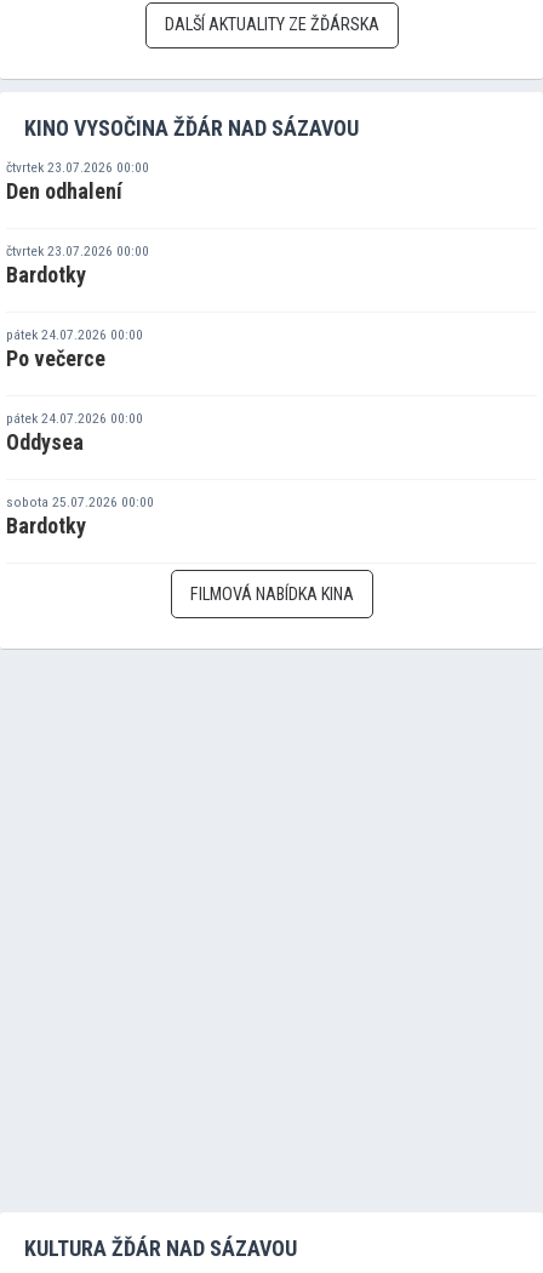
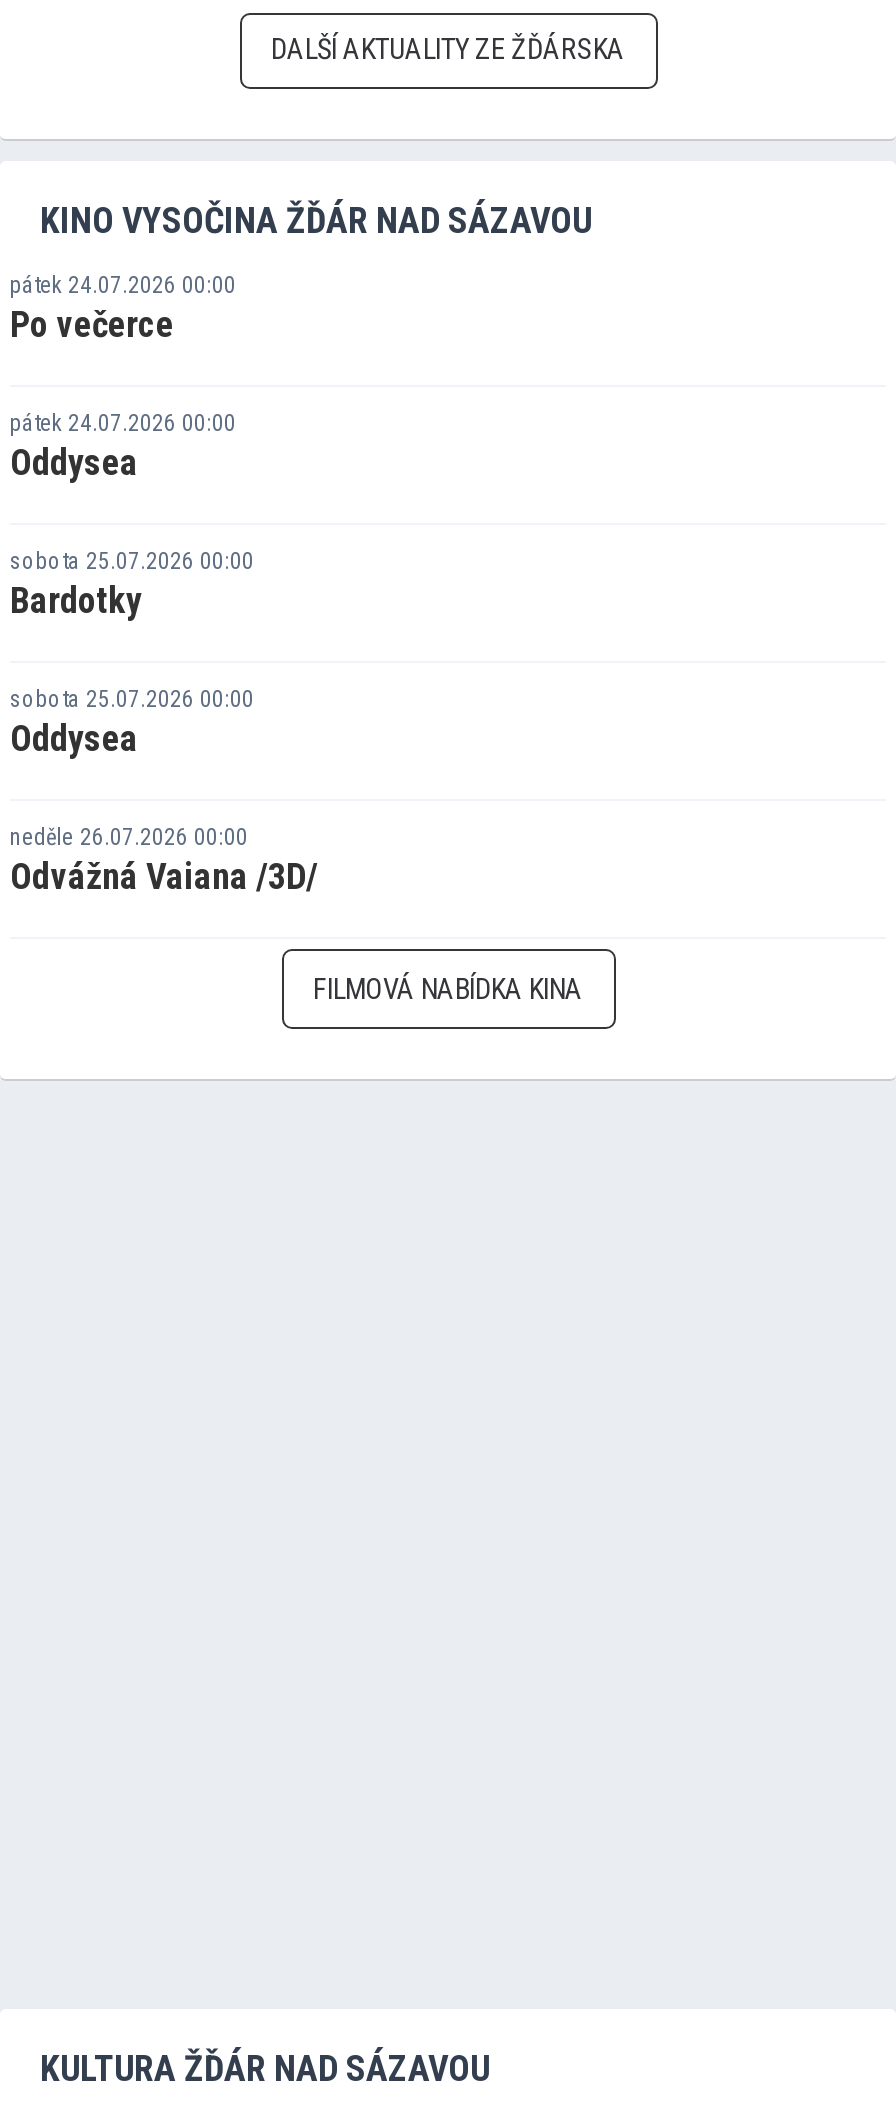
[6,159,149,287] čtvrtek 23.07.2026 00:00 | Den odhalení | čtvrtek 23.07.2026 00:00 | Bardotky -> none
moved [6,326,154,538] -> [10,271,254,621]: pátek 24.07.2026 00:00 | Po večerce | pátek 24.07.2026 00:00 | Oddysea | sobota 25.07.2026 00:00 | Bardotky
none -> [10,685,318,897] sobota 25.07.2026 00:00 | Oddysea | neděle 26.07.2026 00:00 | Odvážná Vaiana /3D/

